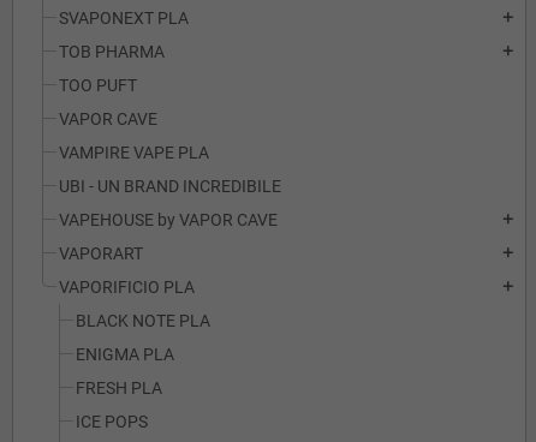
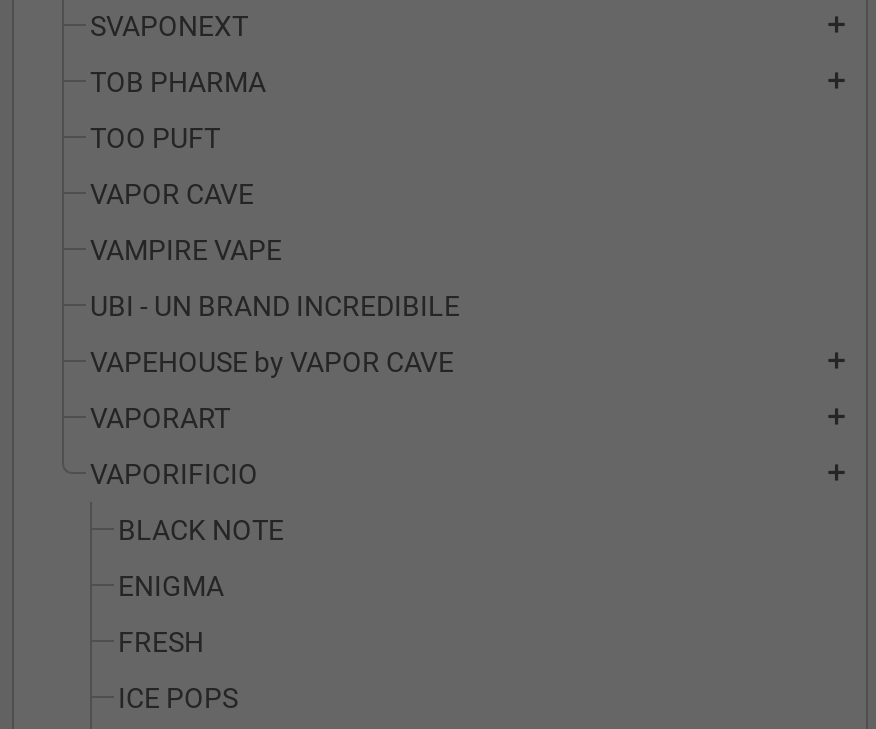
[59,8,189,28] SVAPONEXT PLA -> [90,10,248,42] SVAPONEXT
[59,143,209,162] VAMPIRE VAPE PLA -> [90,234,282,266] VAMPIRE VAPE
[59,277,195,297] VAPORIFICIO PLA -> [90,458,258,490] VAPORIFICIO
[76,311,210,330] BLACK NOTE PLA -> [118,514,284,546] BLACK NOTE
[76,345,174,364] ENIGMA PLA -> [118,570,224,602] ENIGMA
[76,378,162,398] FRESH PLA -> [118,626,204,658] FRESH

